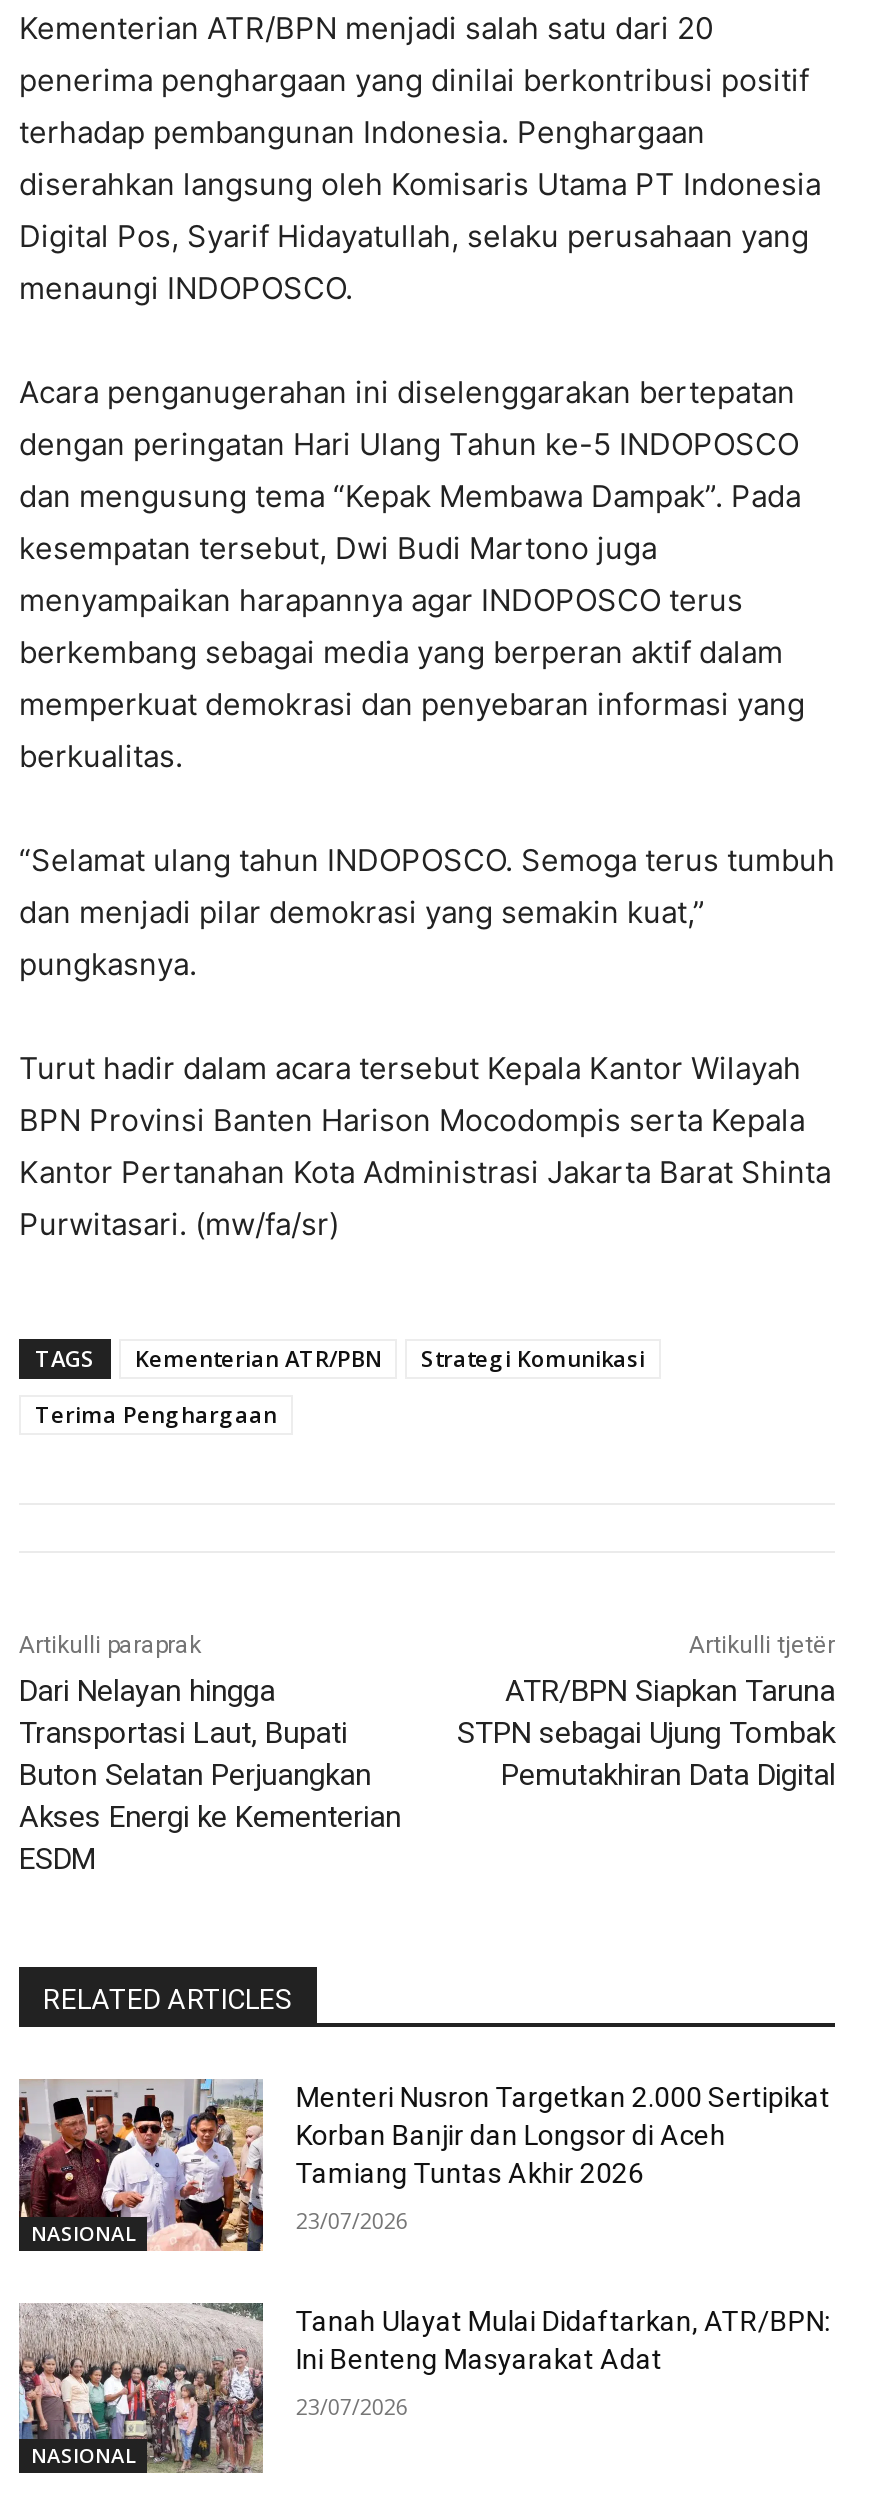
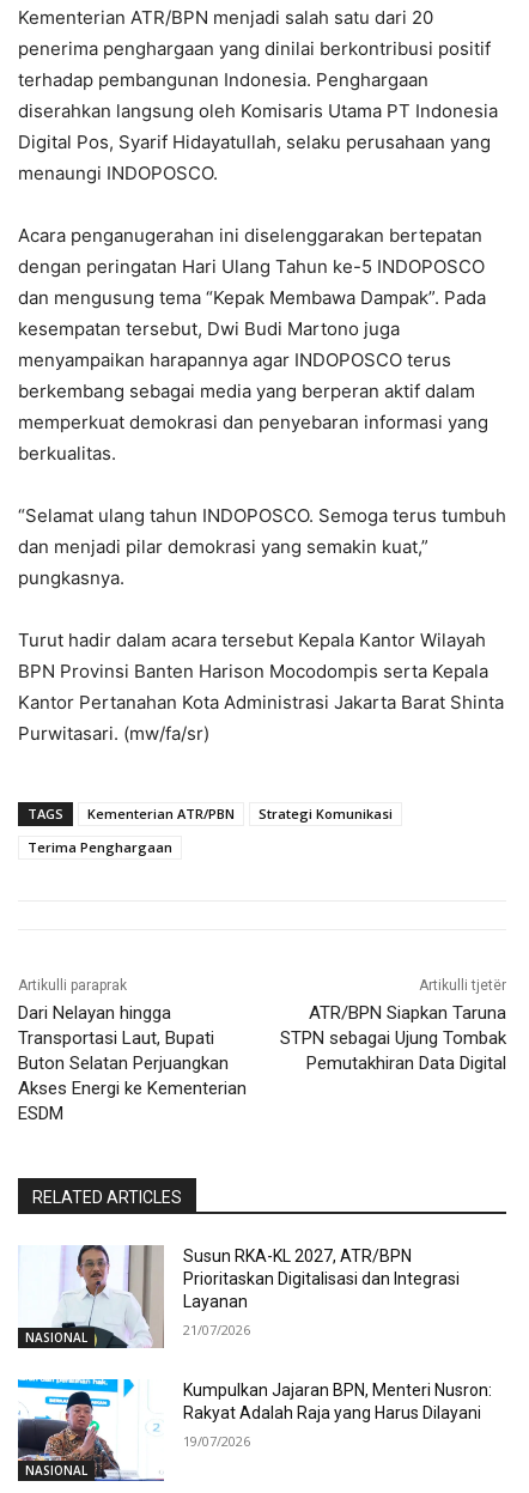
[17,2077,830,2251] [image] | Menteri Nusron Targetkan 2.000 Sertipikat | Korban Banjir dan Longsor di Aceh | Tamiang Tuntas Akhir 2026 -> [18,1245,460,1349] [image] | Susun RKA-KL 2027, ATR/BPN | Prioritaskan Digitalisasi dan Integrasi | Layanan
[296,2205,408,2235] 23/07/2026 -> [184,1321,251,1339] 21/07/2026
[17,2301,830,2475] [image] | Tanah Ulayat Mulai Didaftarkan, ATR/BPN: | Ini Benteng Masyarakat Adat -> [17,1378,492,1482] [image] | Kumpulkan Jajaran BPN, Menteri Nusron: | Rakyat Adalah Raja yang Harus Dilayani
[296,2390,408,2420] 23/07/2026 -> [184,1432,251,1450] 19/07/2026

